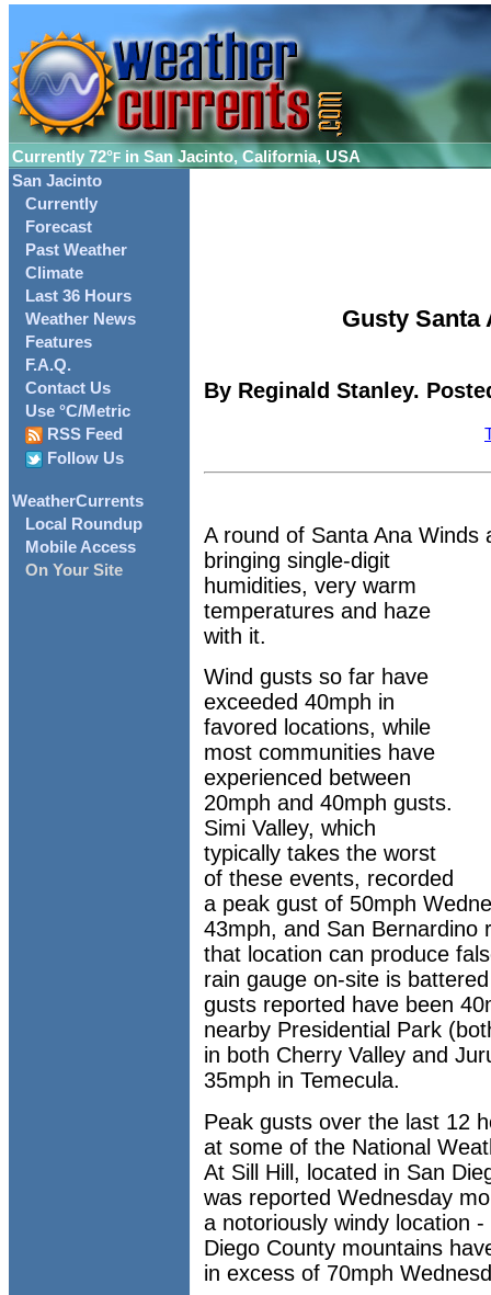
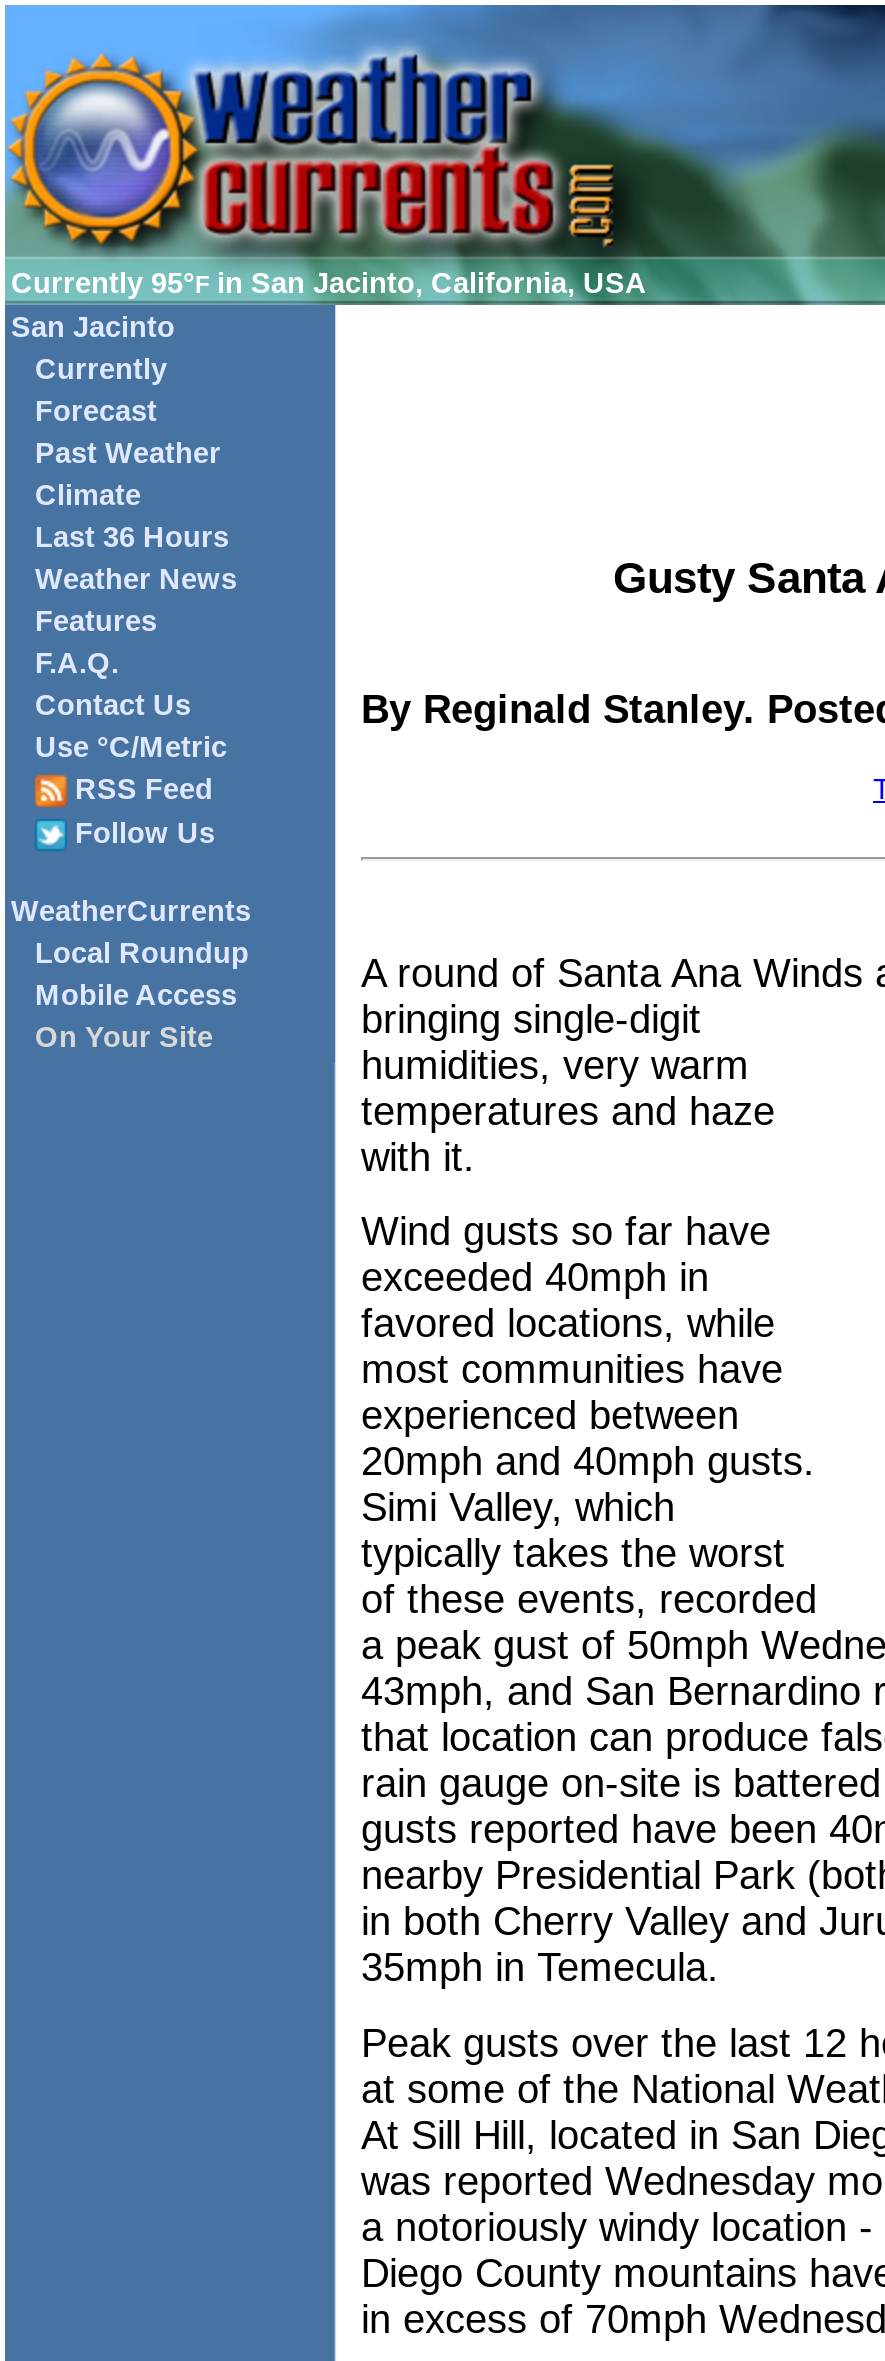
[12,148,361,166] Currently 72°F in San Jacinto, California, USA -> [11,267,647,299] Currently 95°F in San Jacinto, California, USA

